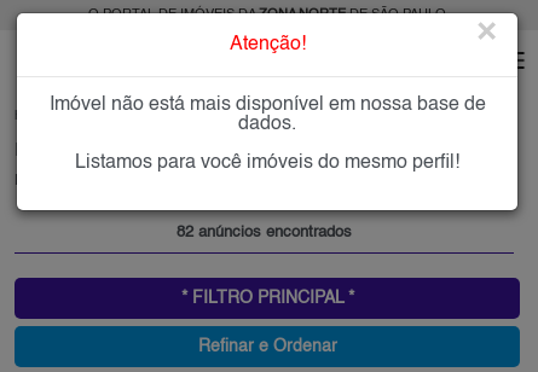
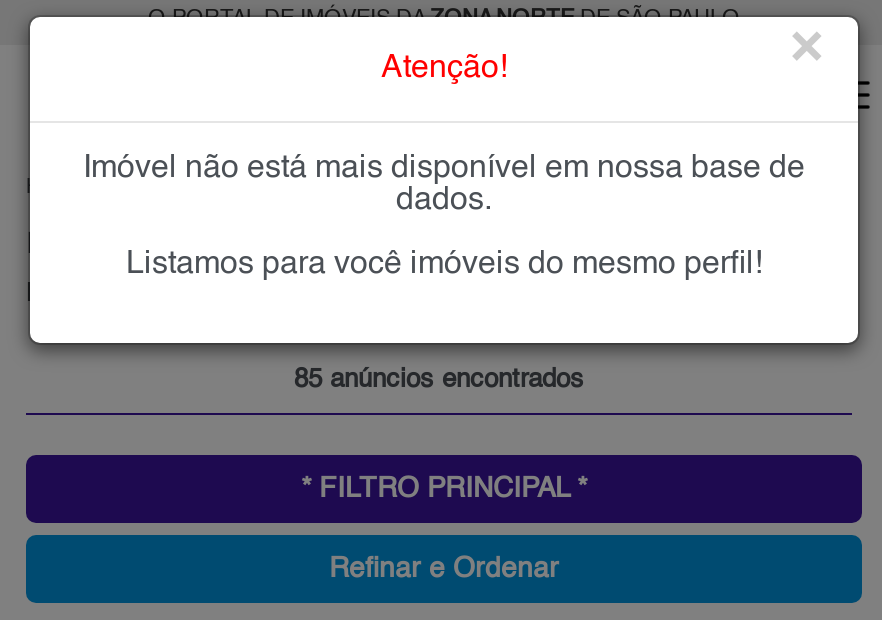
[177,225,352,241] 82 anúncios encontrados -> [294,367,584,393] 85 anúncios encontrados

